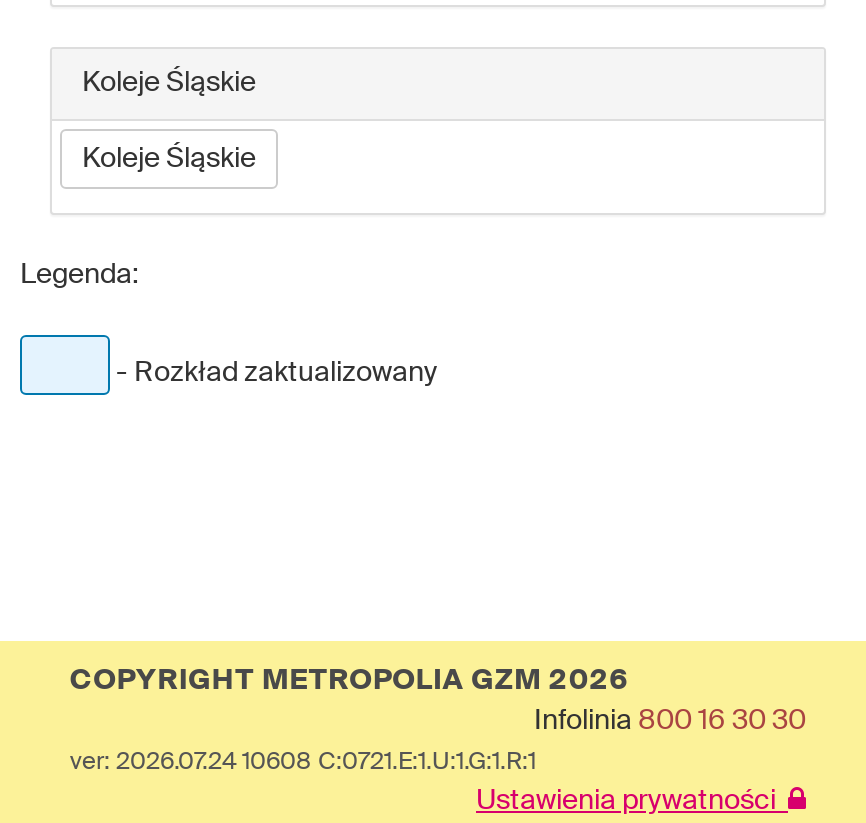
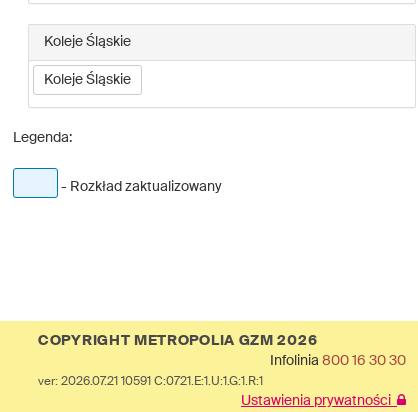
[70,751,536,775] ver: 2026.07.24 10608 C:0721.E:1.U:1.G:1.R:1 -> [38,376,263,388] ver: 2026.07.21 10591 C:0721.E:1.U:1.G:1.R:1

